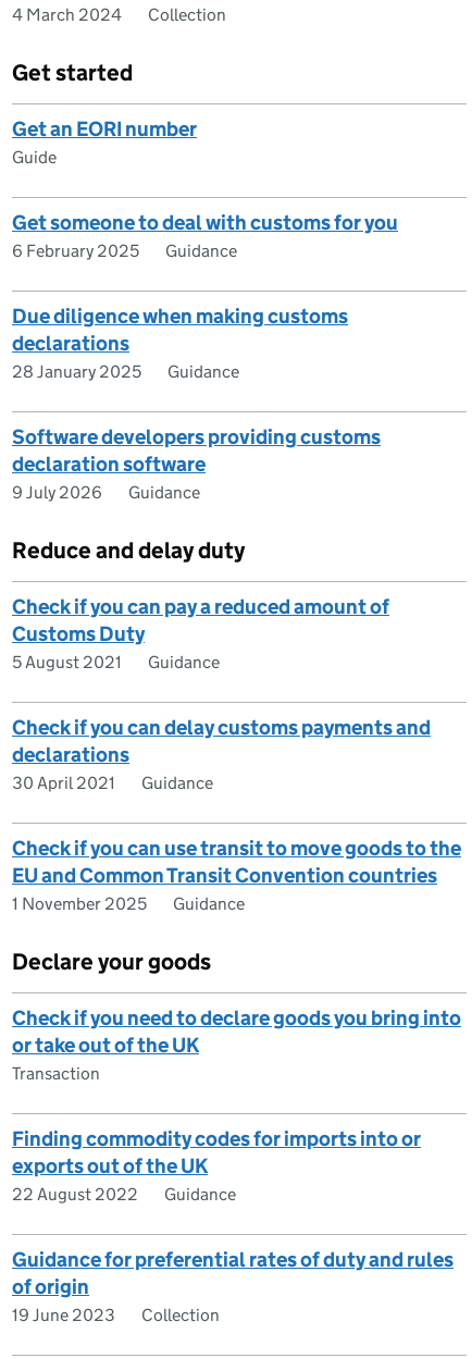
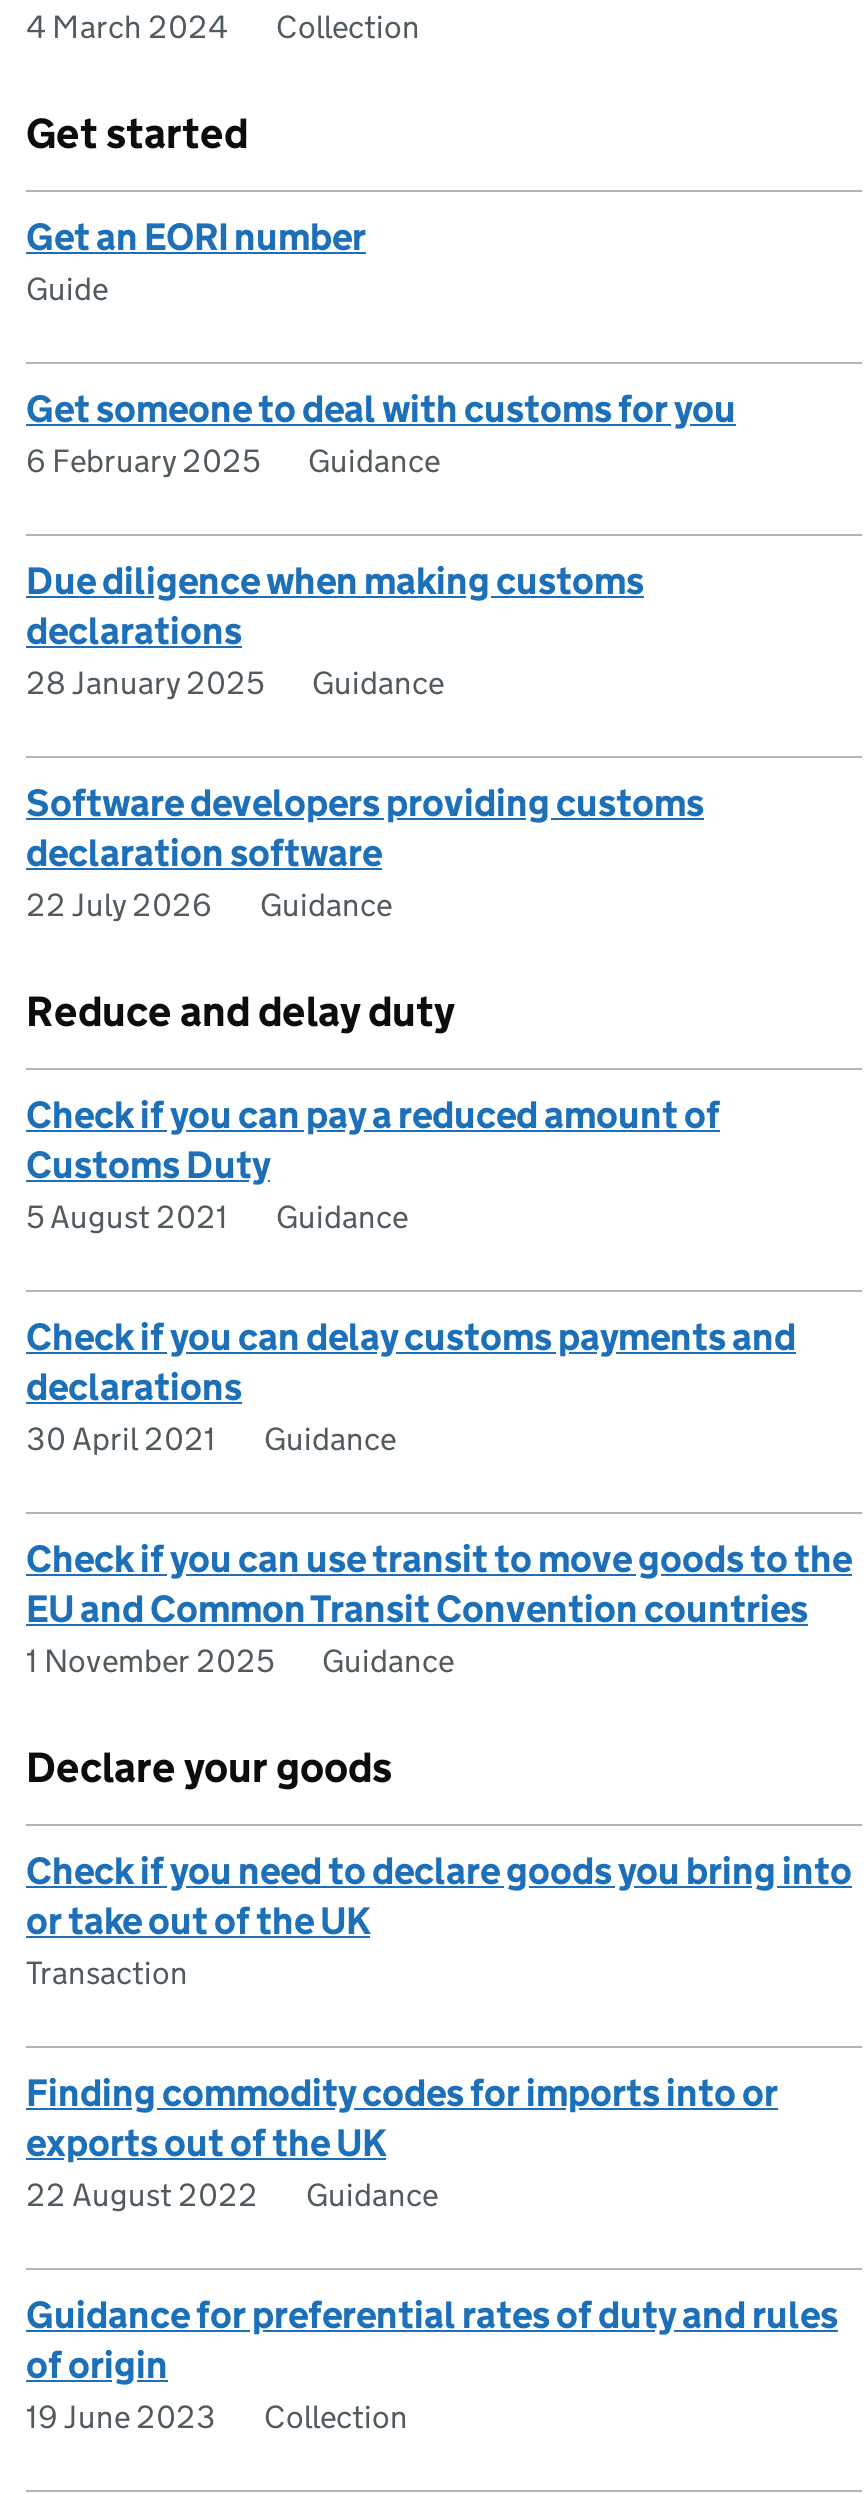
[12,482,200,503] 9 July 2026 Guidance -> [26,886,392,924] 22 July 2026 Guidance

